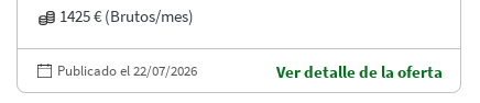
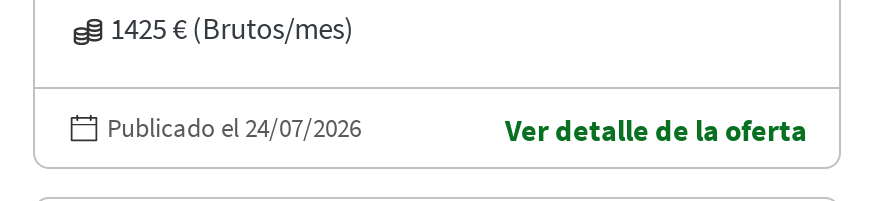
[57,61,197,80] Publicado el 22/07/2026 -> [107,111,361,145] Publicado el 24/07/2026

